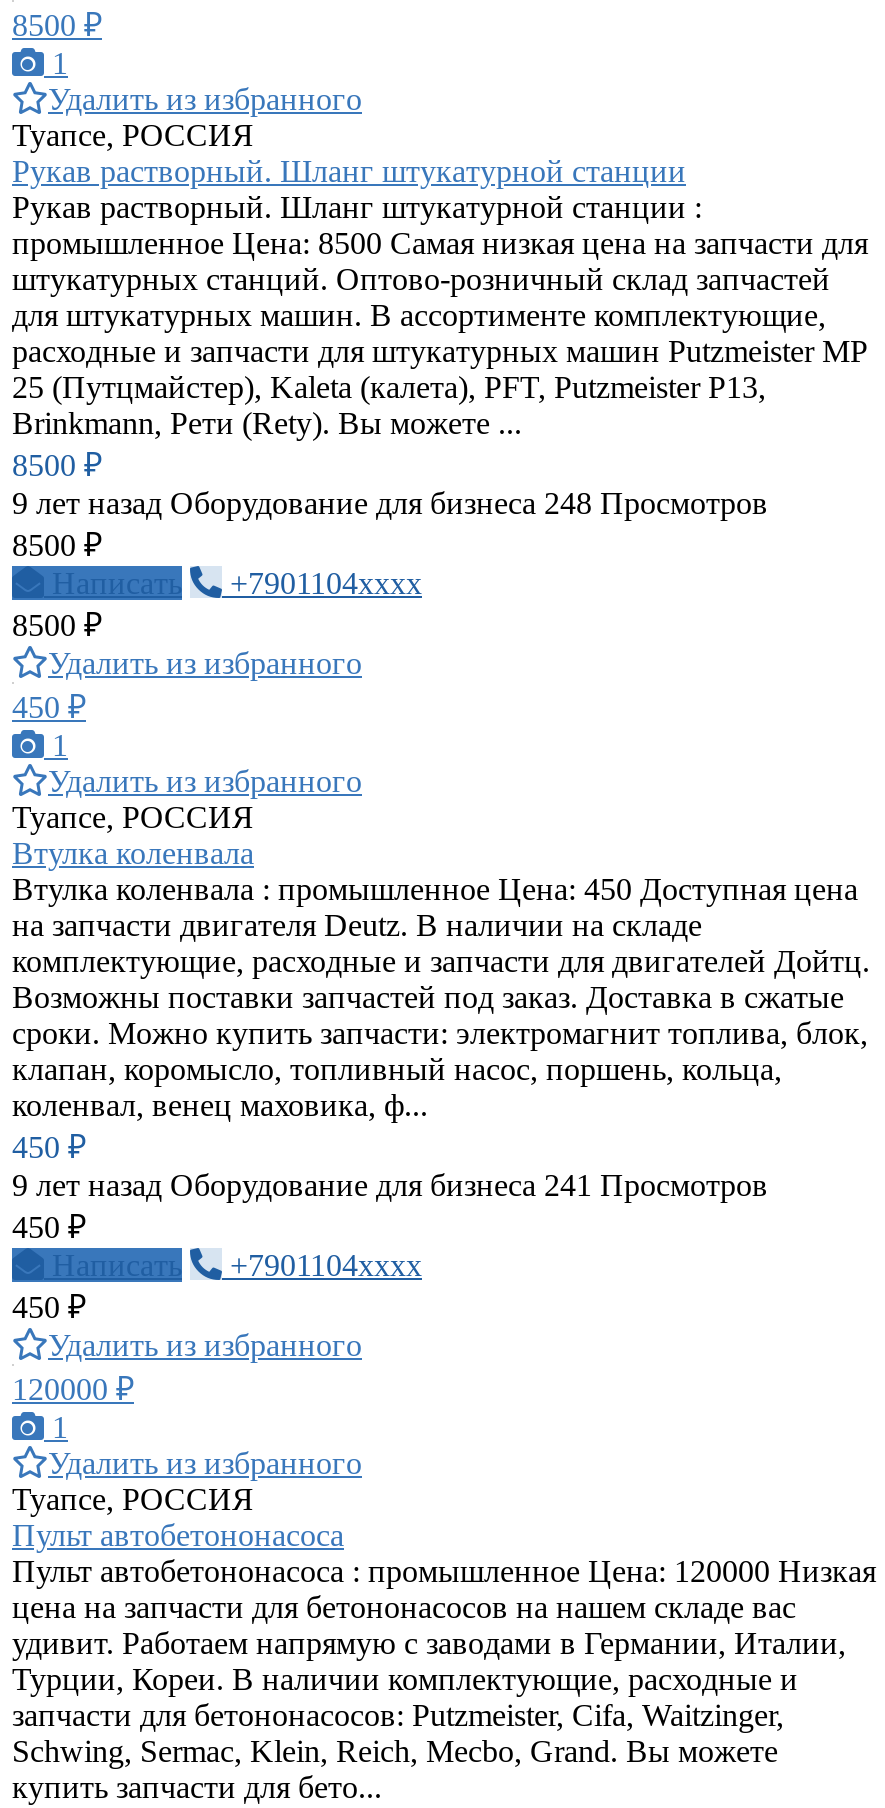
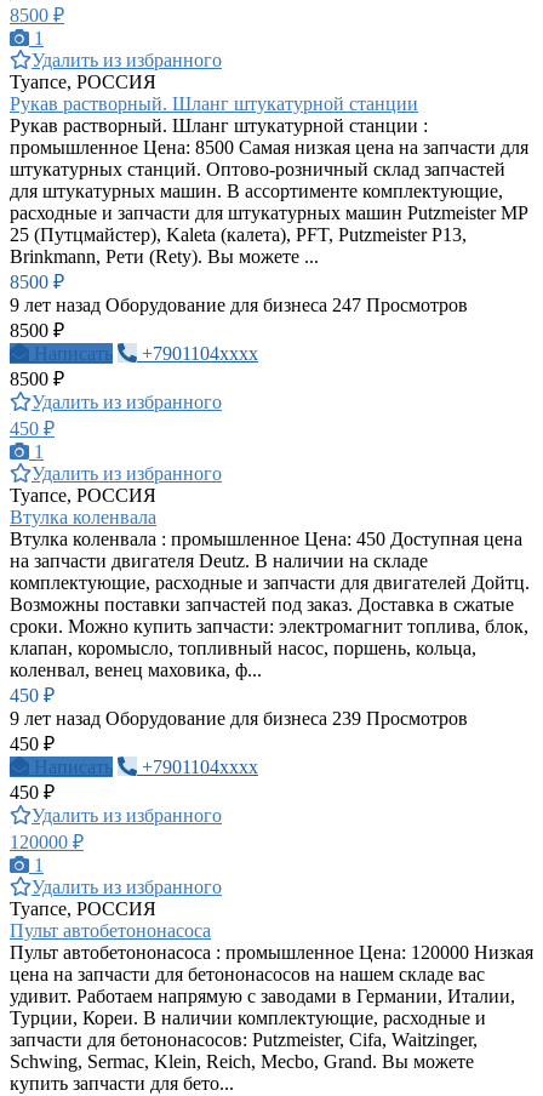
[12,486,768,520] 9 лет назад Оборудование для бизнеса 248 Просмотров -> [10,294,468,315] 9 лет назад Оборудование для бизнеса 247 Просмотров
[12,1168,768,1202] 9 лет назад Оборудование для бизнеса 241 Просмотров -> [10,708,468,729] 9 лет назад Оборудование для бизнеса 239 Просмотров

